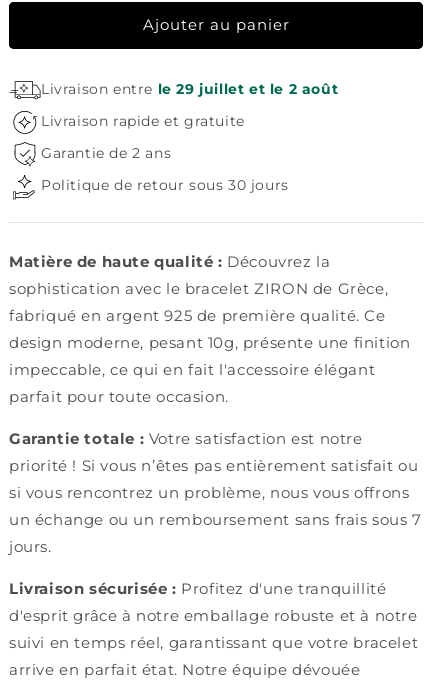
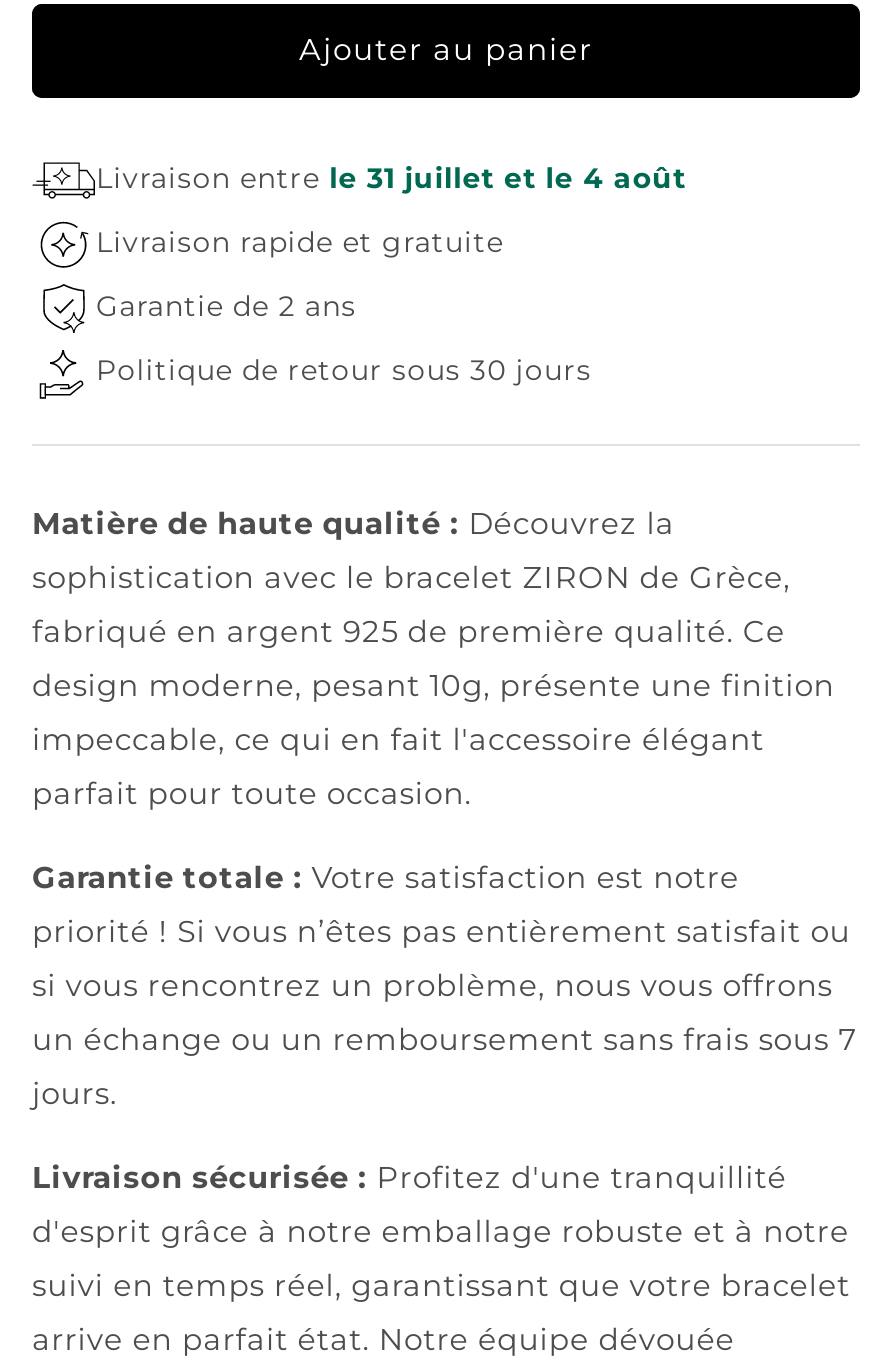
[41,80,338,98] Livraison entre le 29 juillet et le 2 août -> [96,160,686,196] Livraison entre le 31 juillet et le 4 août

